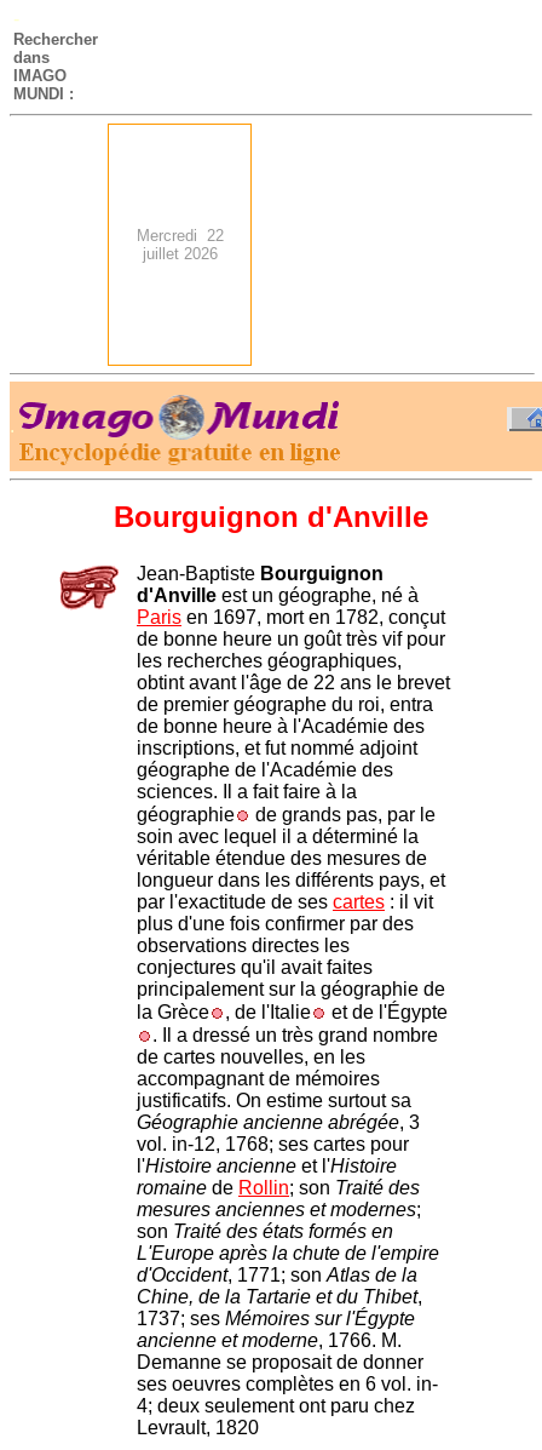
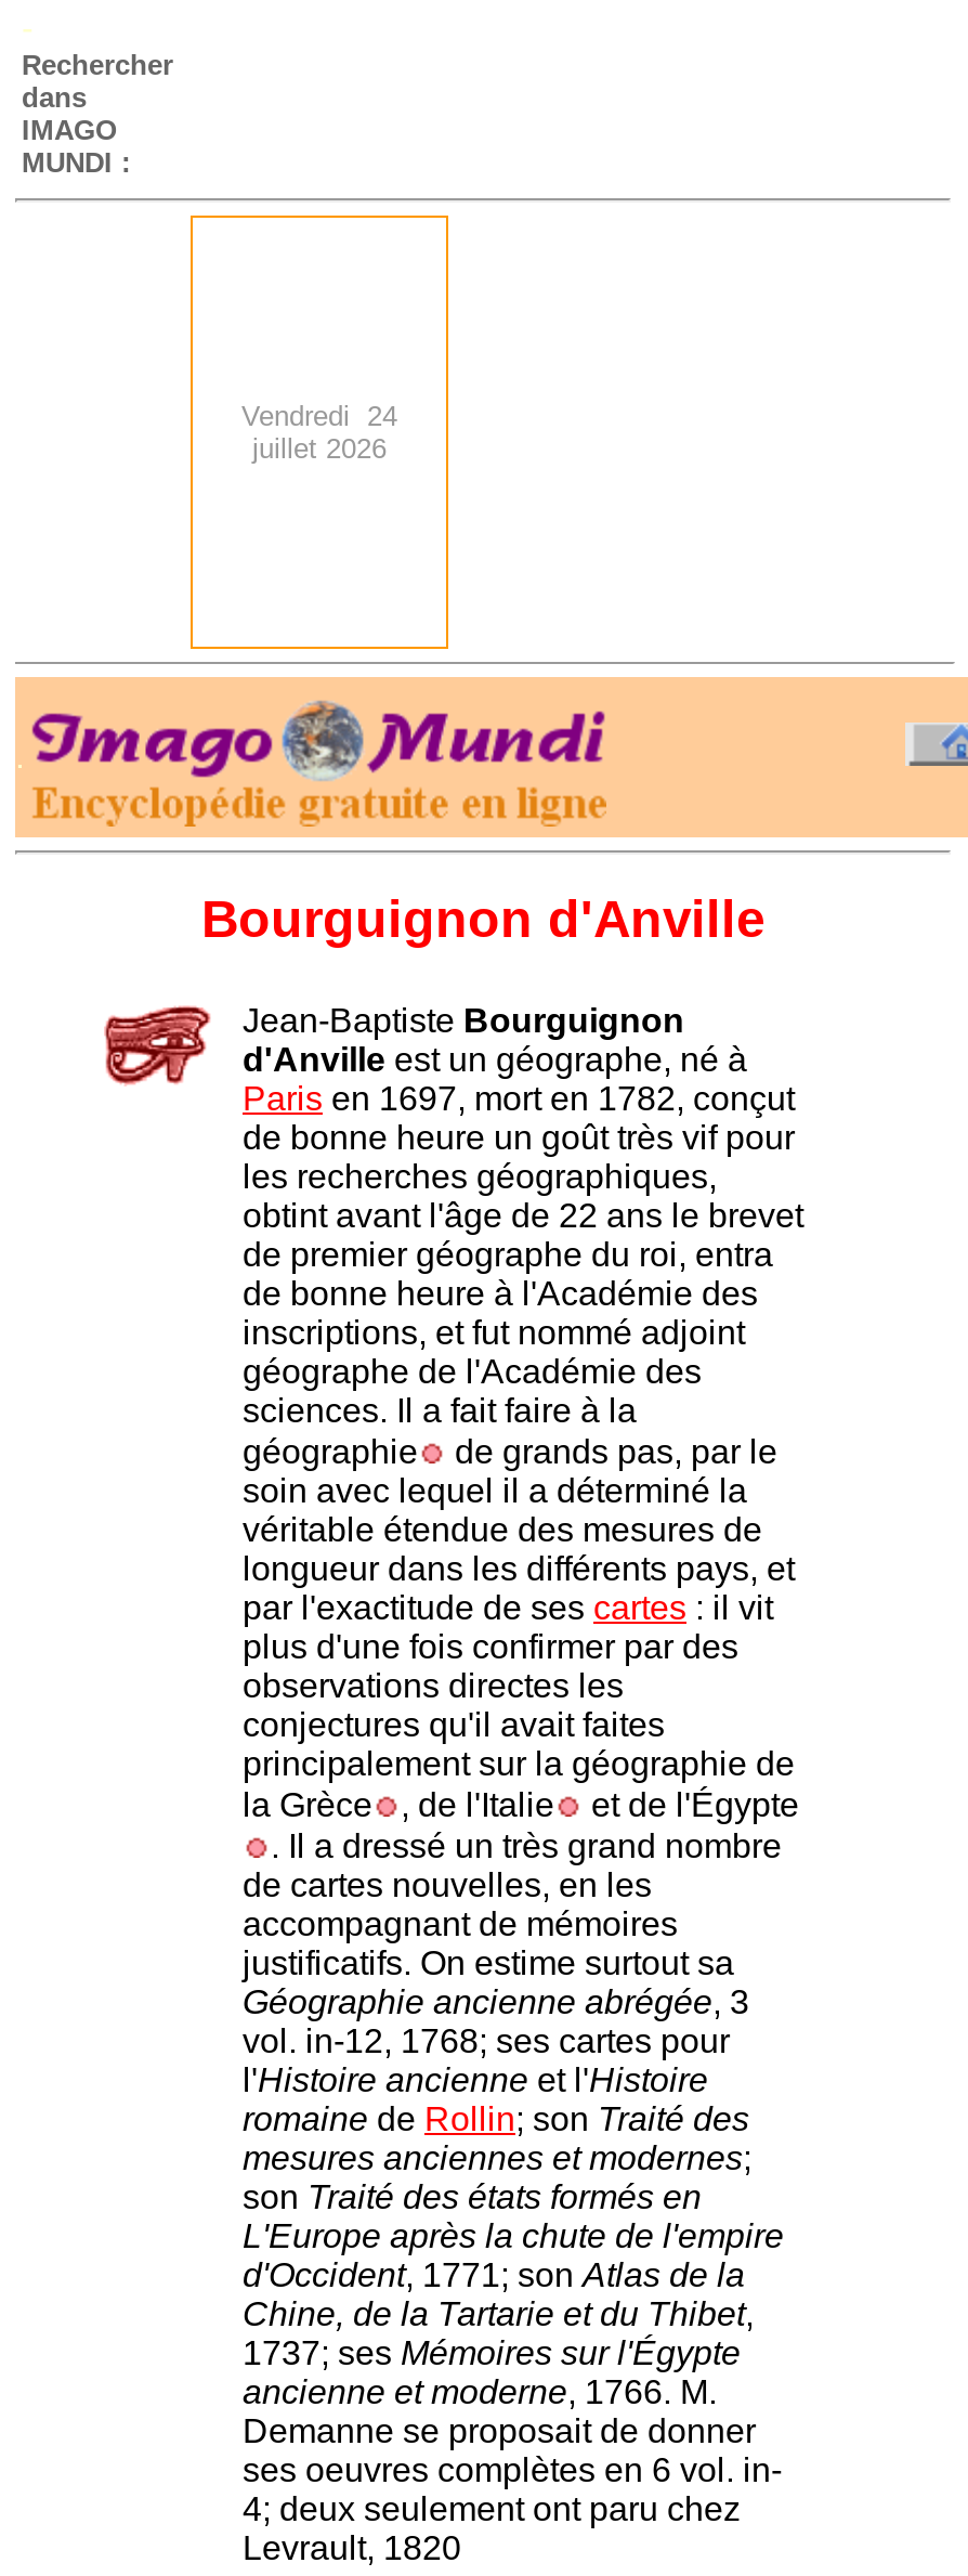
[136,227,223,245] Mercredi 22 -> [241,400,397,432] Vendredi 24

